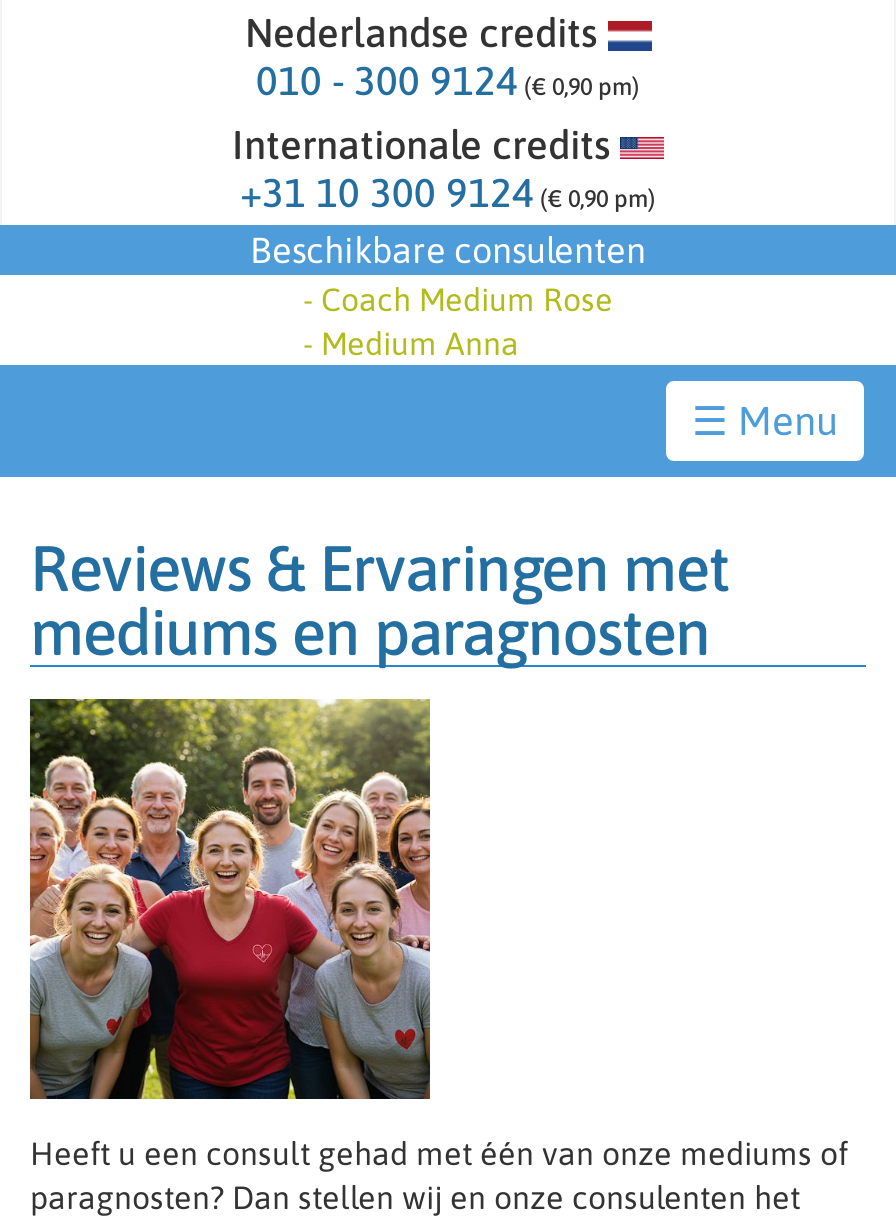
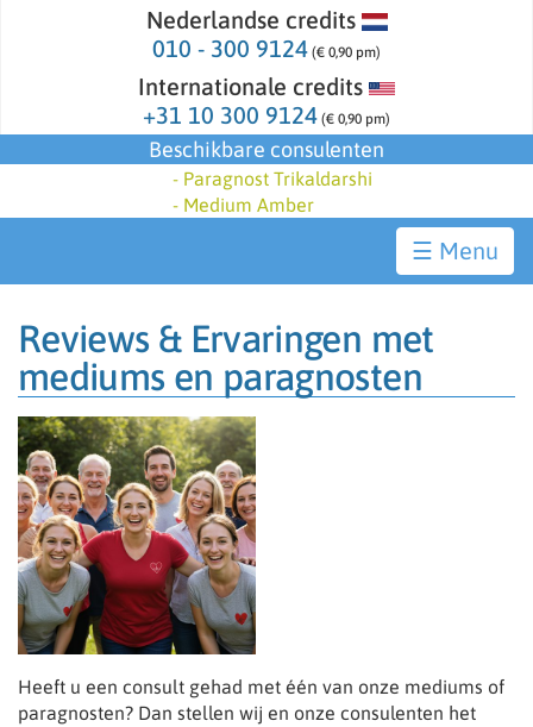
[303,281,613,361] - Coach Medium Rose | - Medium Anna -> [173,168,372,215] - Paragnost Trikaldarshi | - Medium Amber

